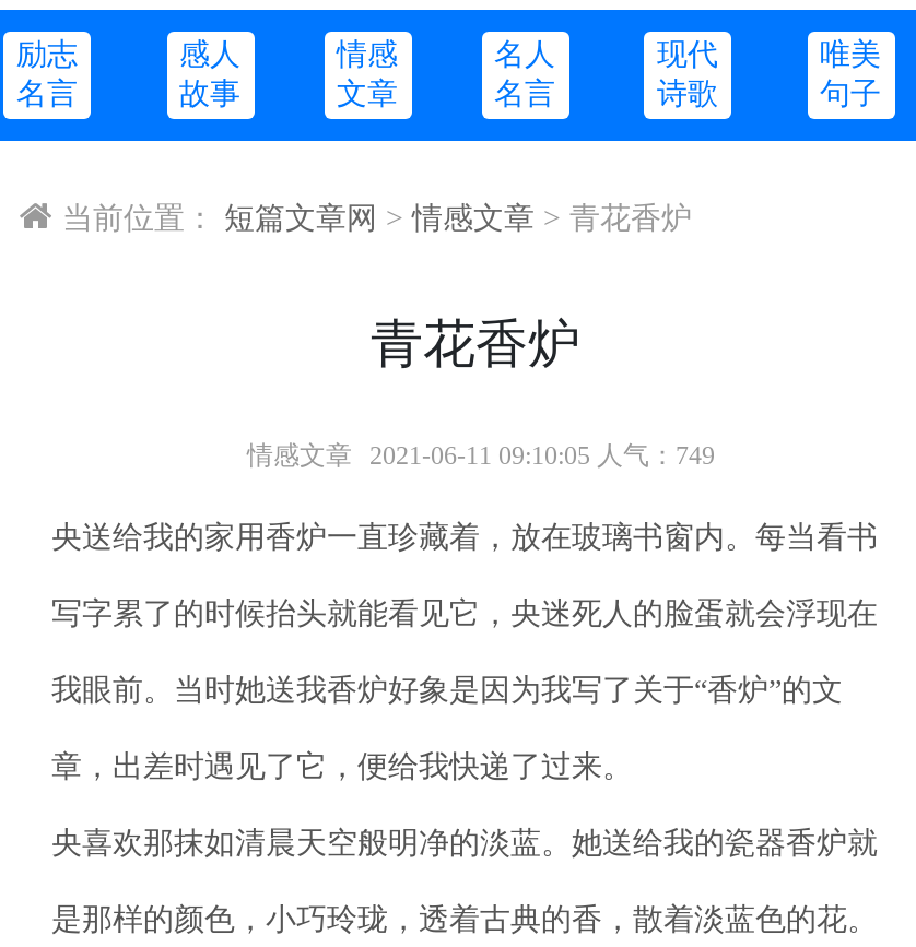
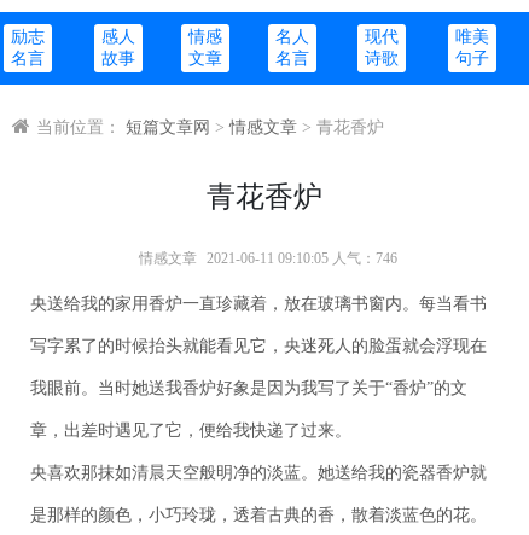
[247,440,715,471] 情感文章 2021-06-11 09:10:05 人气：749 -> [138,250,397,267] 情感文章 2021-06-11 09:10:05 人气：746

